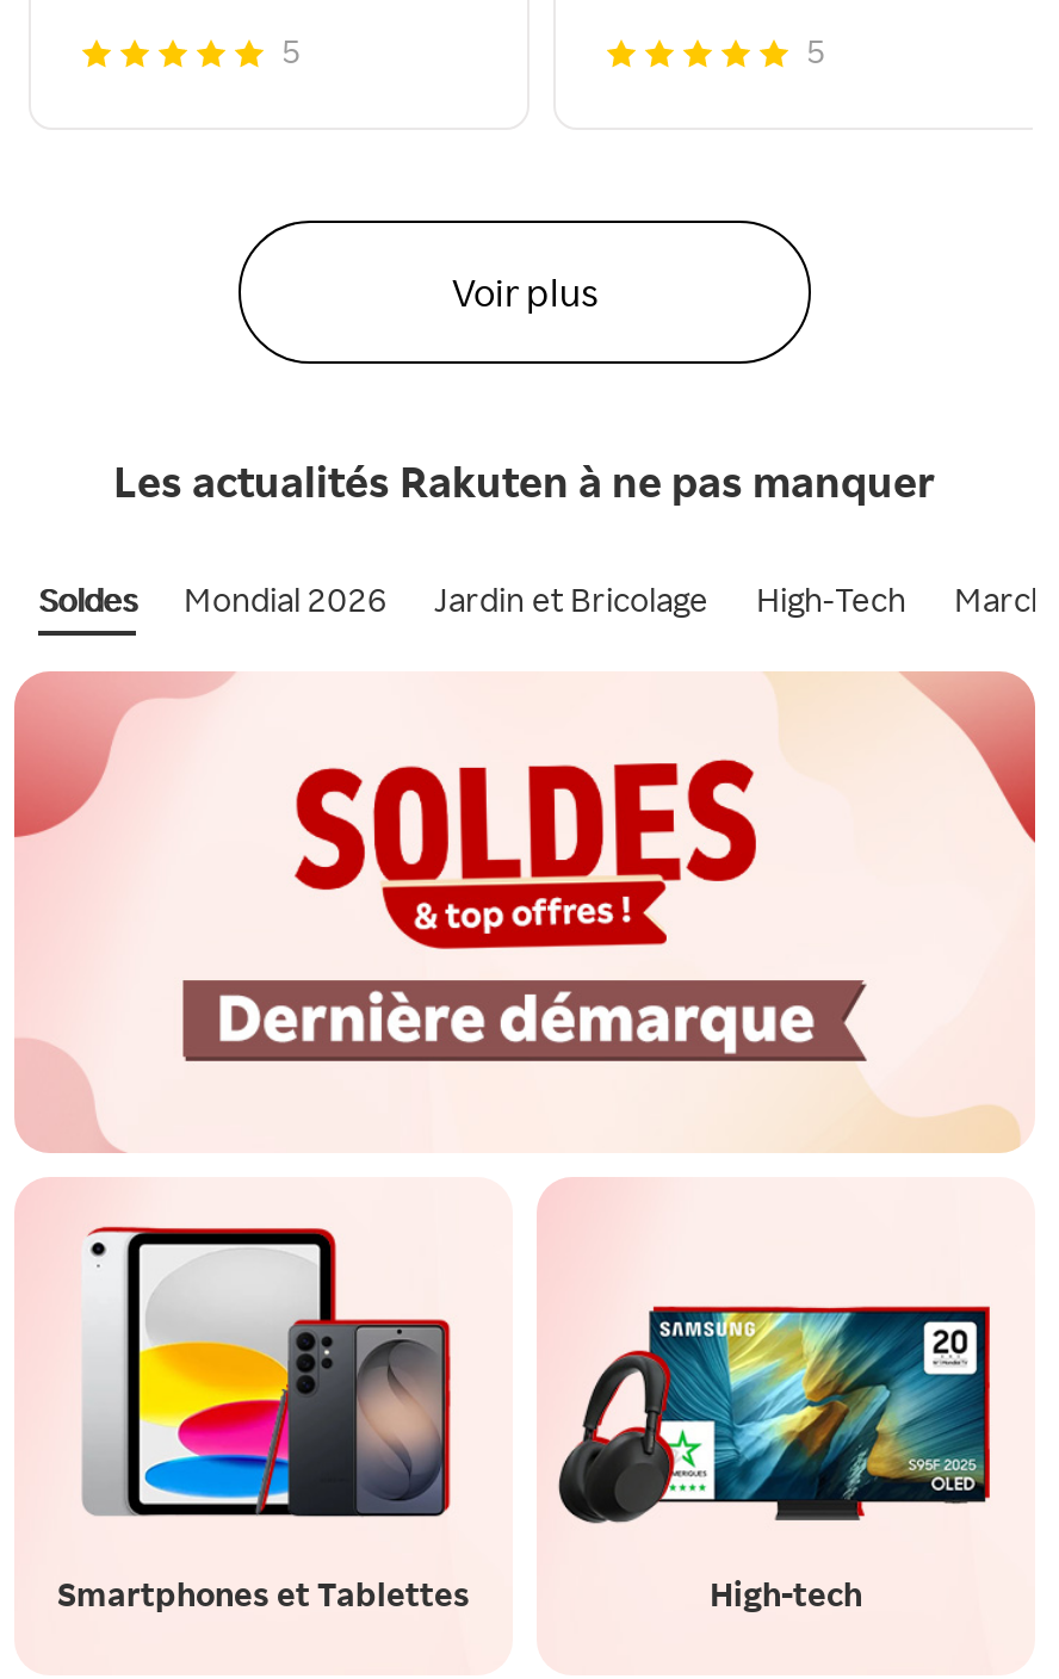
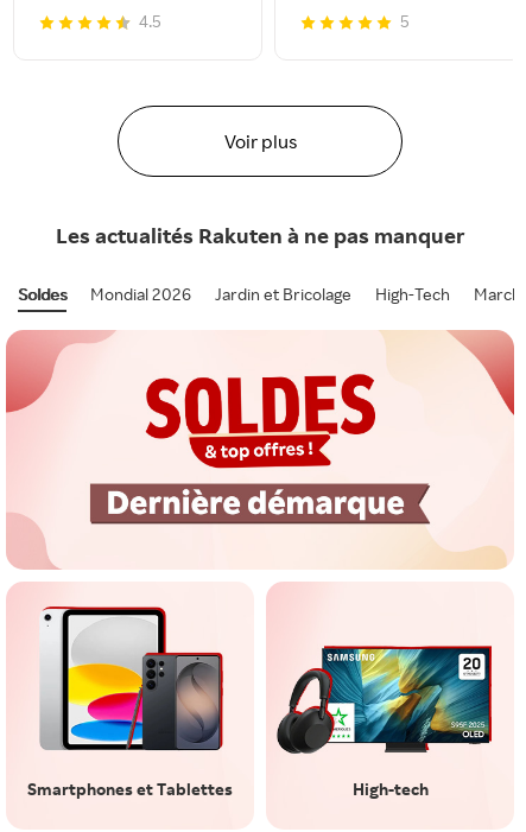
[282,30,301,70] 5 -> [139,11,162,31] 4.5

